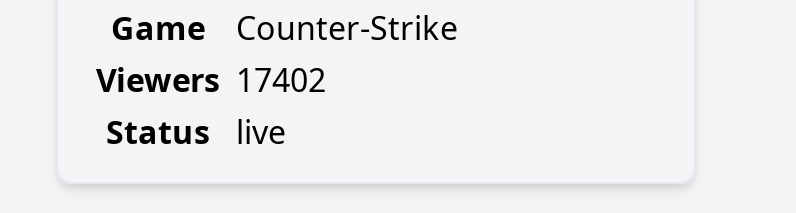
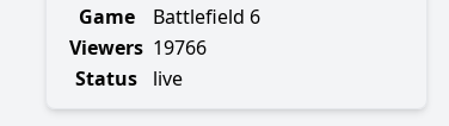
[96,5,458,101] Counter-Strike | Viewers 17402 -> [69,3,260,60] Battlefield 6 | Viewers 19766

